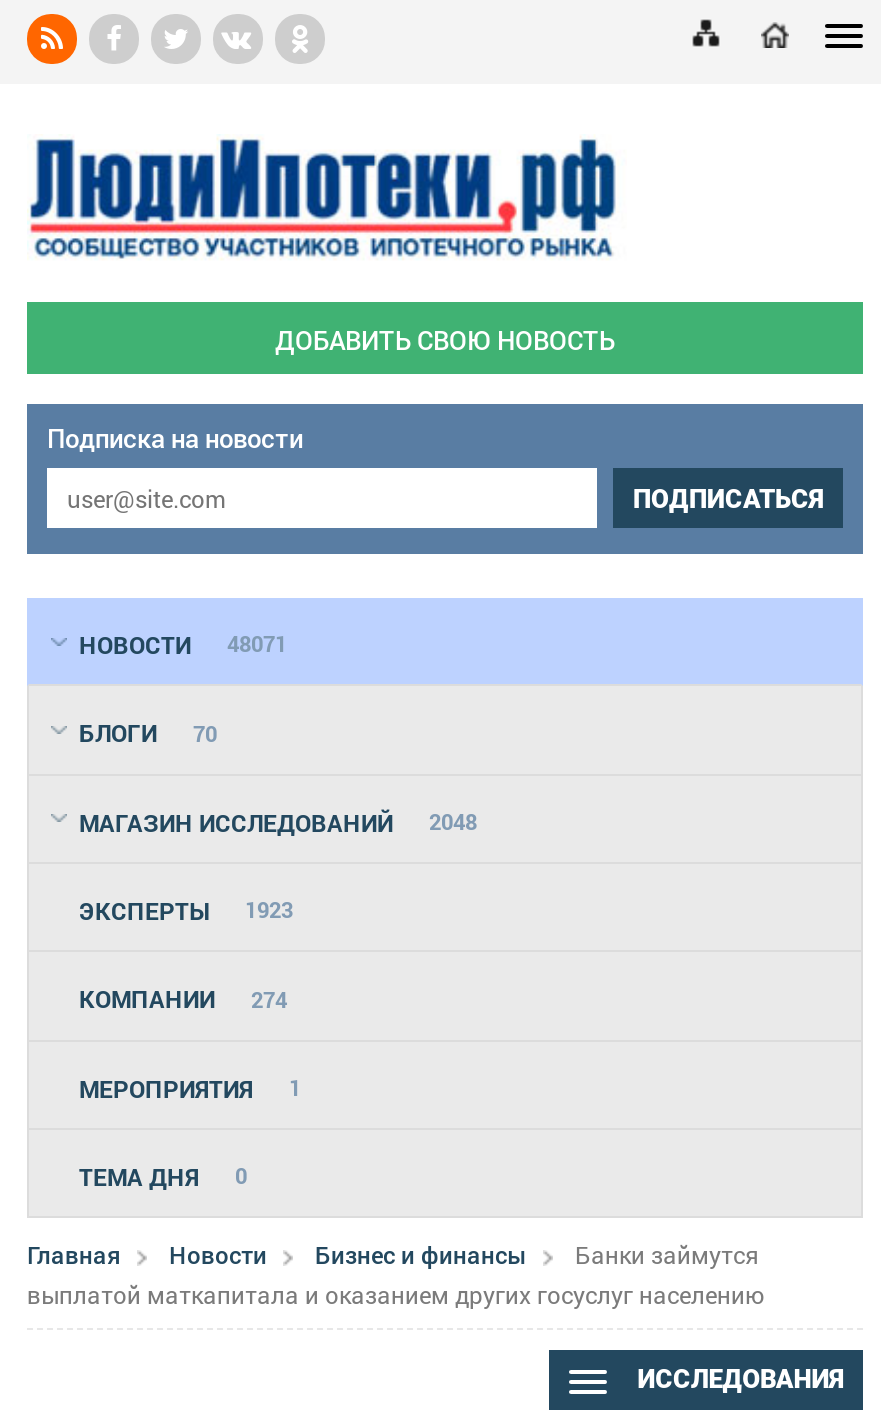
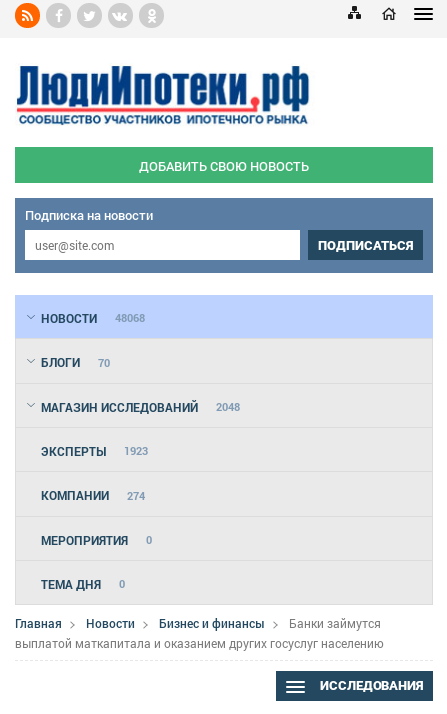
[79,628,287,660] НОВОСТИ 48071 -> [41,310,145,326] НОВОСТИ 48068
[79,1071,301,1103] МЕРОПРИЯТИЯ 1 -> [41,532,152,548] МЕРОПРИЯТИЯ 0

